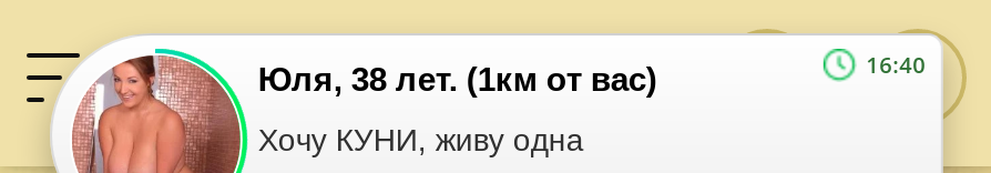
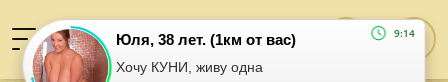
[866,49,926,80] 16:40 -> [394,26,415,40] 9:14

